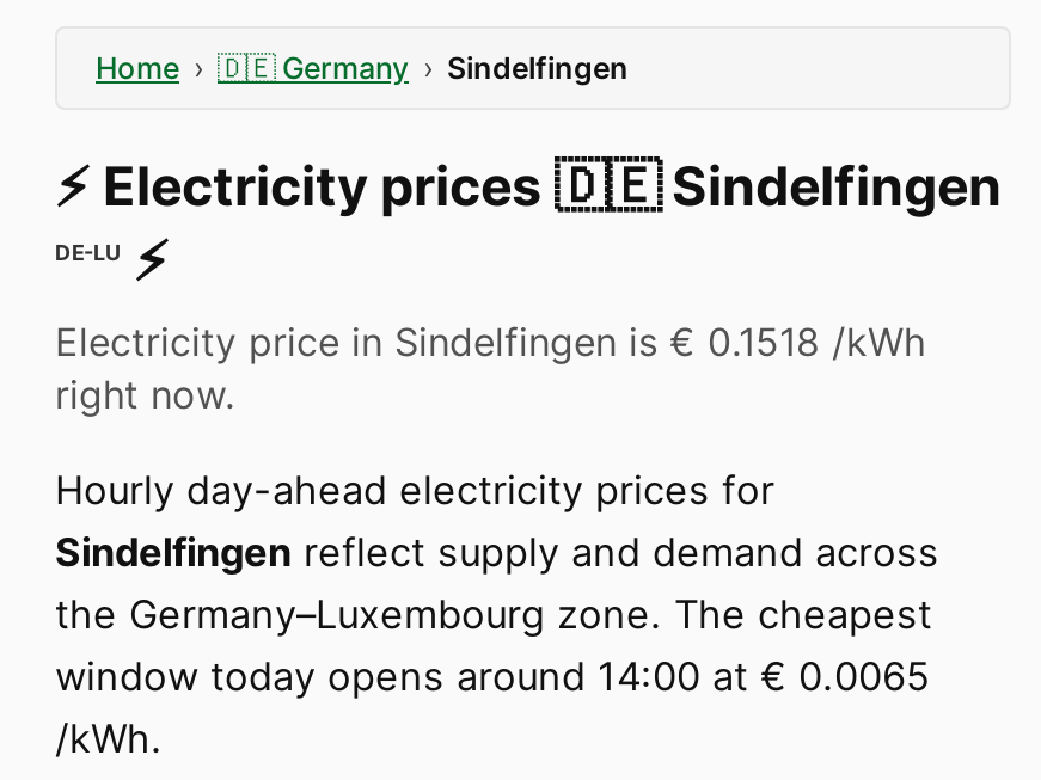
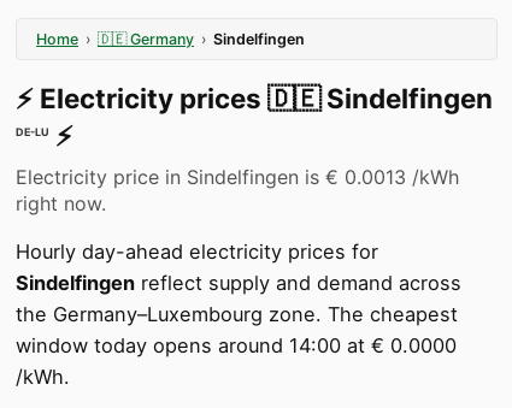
[55,318,925,366] Electricity price in Sindelfingen is € 0.1518 /kWh -> [16,165,459,189] Electricity price in Sindelfingen is € 0.0013 /kWh
[55,652,930,700] window today opens around 14:00 at € 0.0065 -> [16,333,457,357] window today opens around 14:00 at € 0.0000

